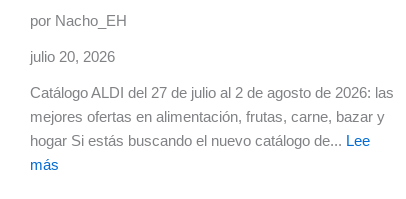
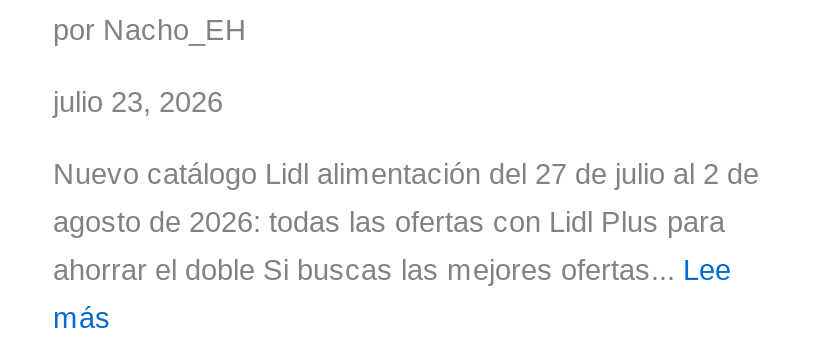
[30,49,115,65] julio 20, 2026 -> [53,85,223,117] julio 23, 2026
[30,85,394,101] Catálogo ALDI del 27 de julio al 2 de agosto de 2026: las -> [53,157,759,189] Nuevo catálogo Lidl alimentación del 27 de julio al 2 de
[30,109,385,125] mejores ofertas en alimentación, frutas, carne, bazar y -> [53,205,725,237] agosto de 2026: todas las ofertas con Lidl Plus para
[30,133,370,149] hogar Si estás buscando el nuevo catálogo de... Lee -> [53,253,731,285] ahorrar el doble Si buscas las mejores ofertas... Lee

